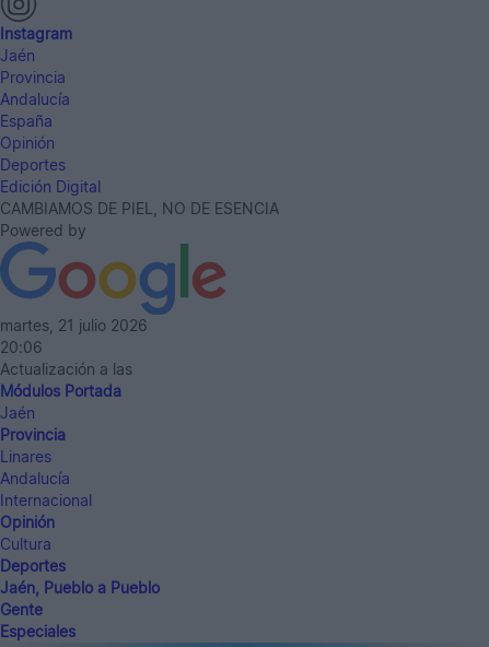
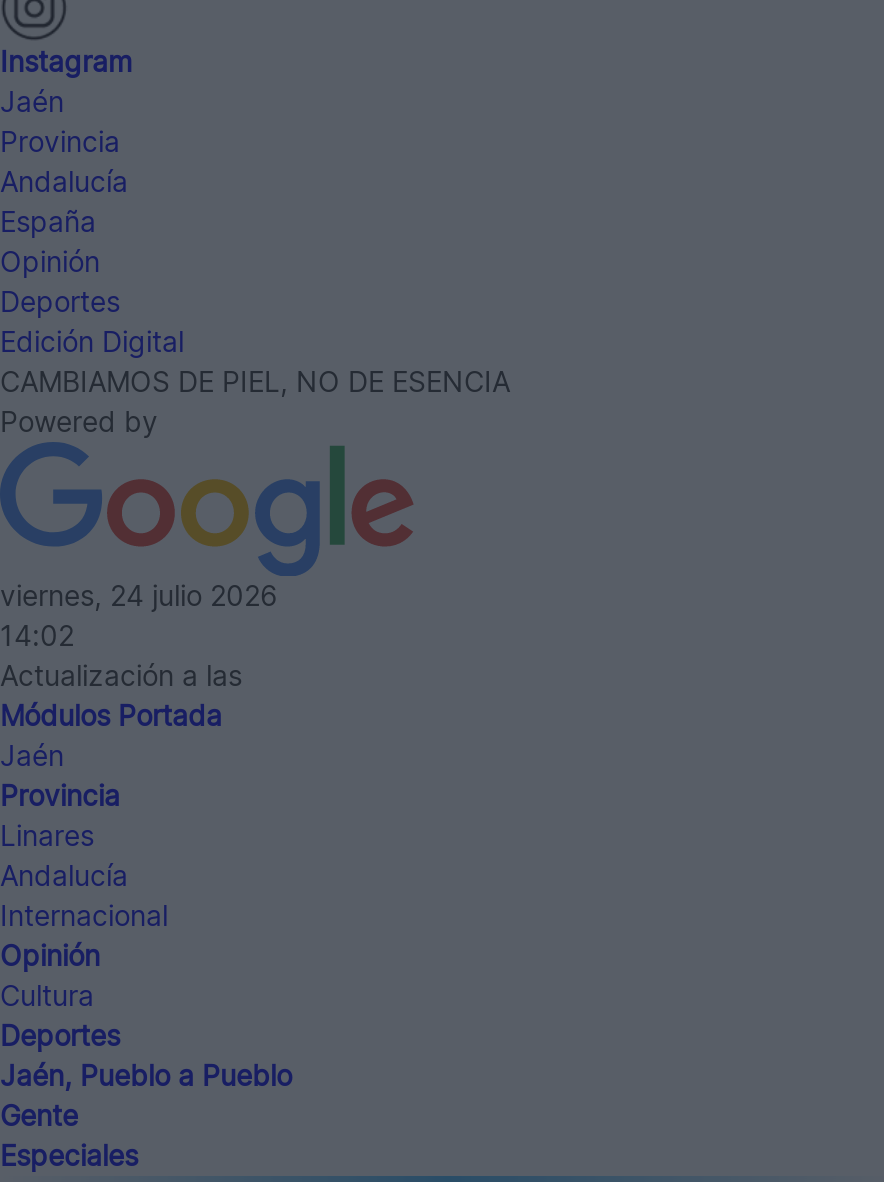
[0,316,148,335] martes, 21 julio 2026 -> [0,579,278,613] viernes, 24 julio 2026
[0,338,43,357] 20:06 -> [0,619,74,653] 14:02

